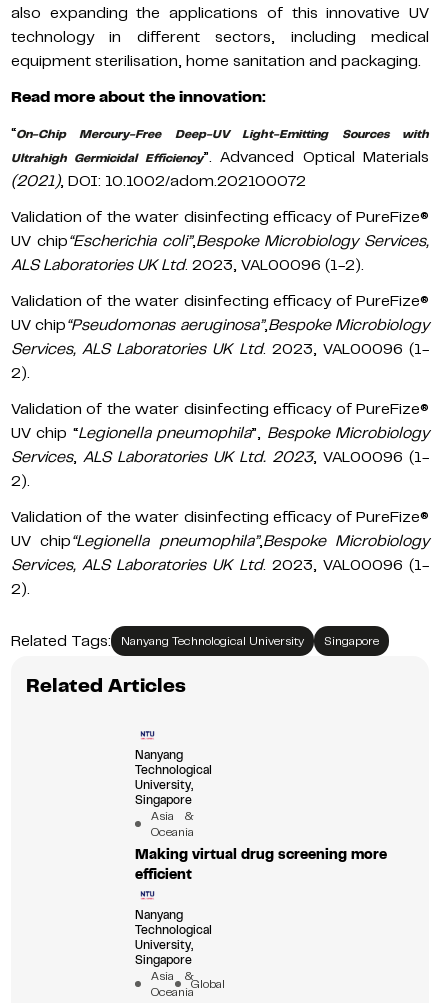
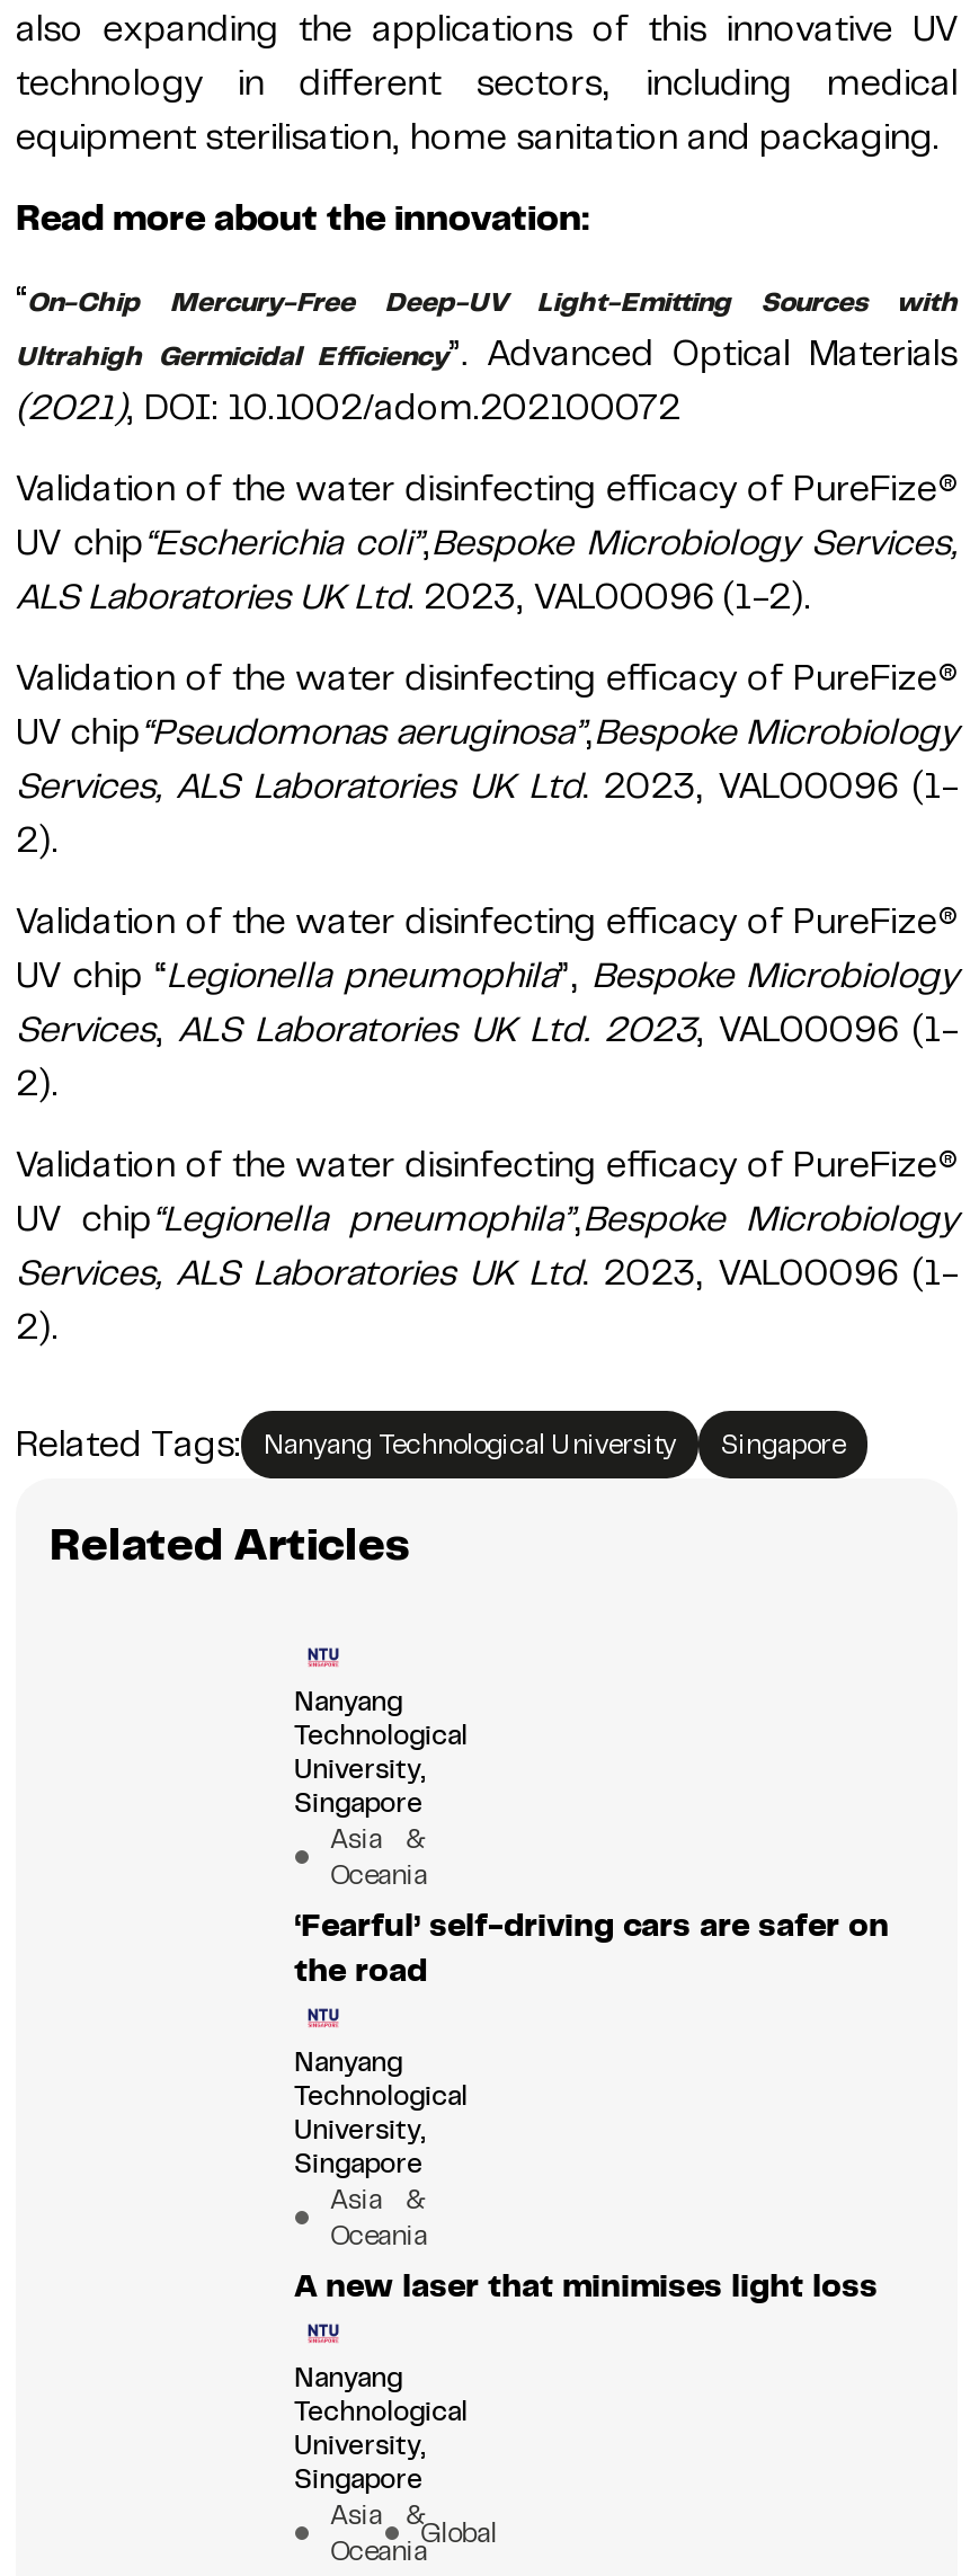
[135,845,387,883] Making virtual drug screening more | efficient -> [294,1905,889,2306] ‘Fearful’ self-driving cars are safer on | the road | Nanyang | Technological | University, | Singapore | Asia & | Oceania | A new laser that minimises light loss

